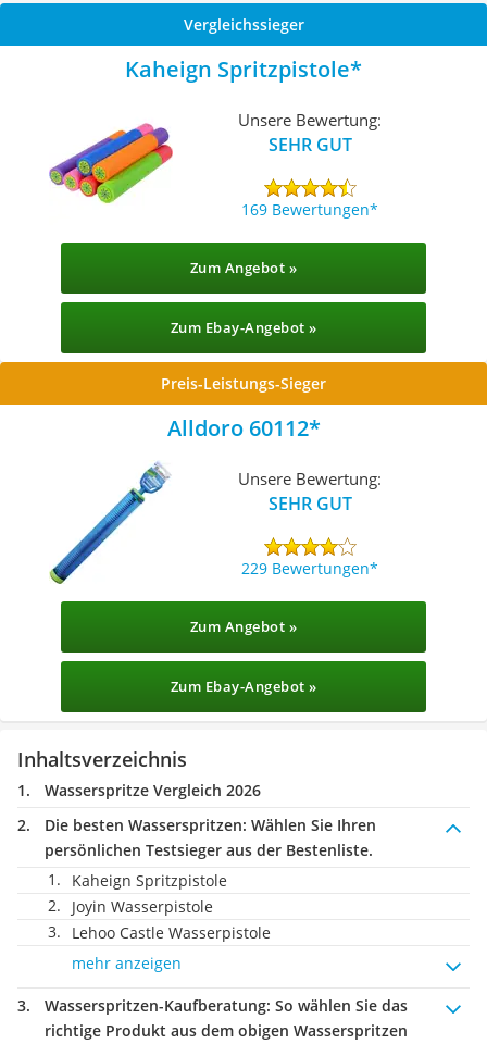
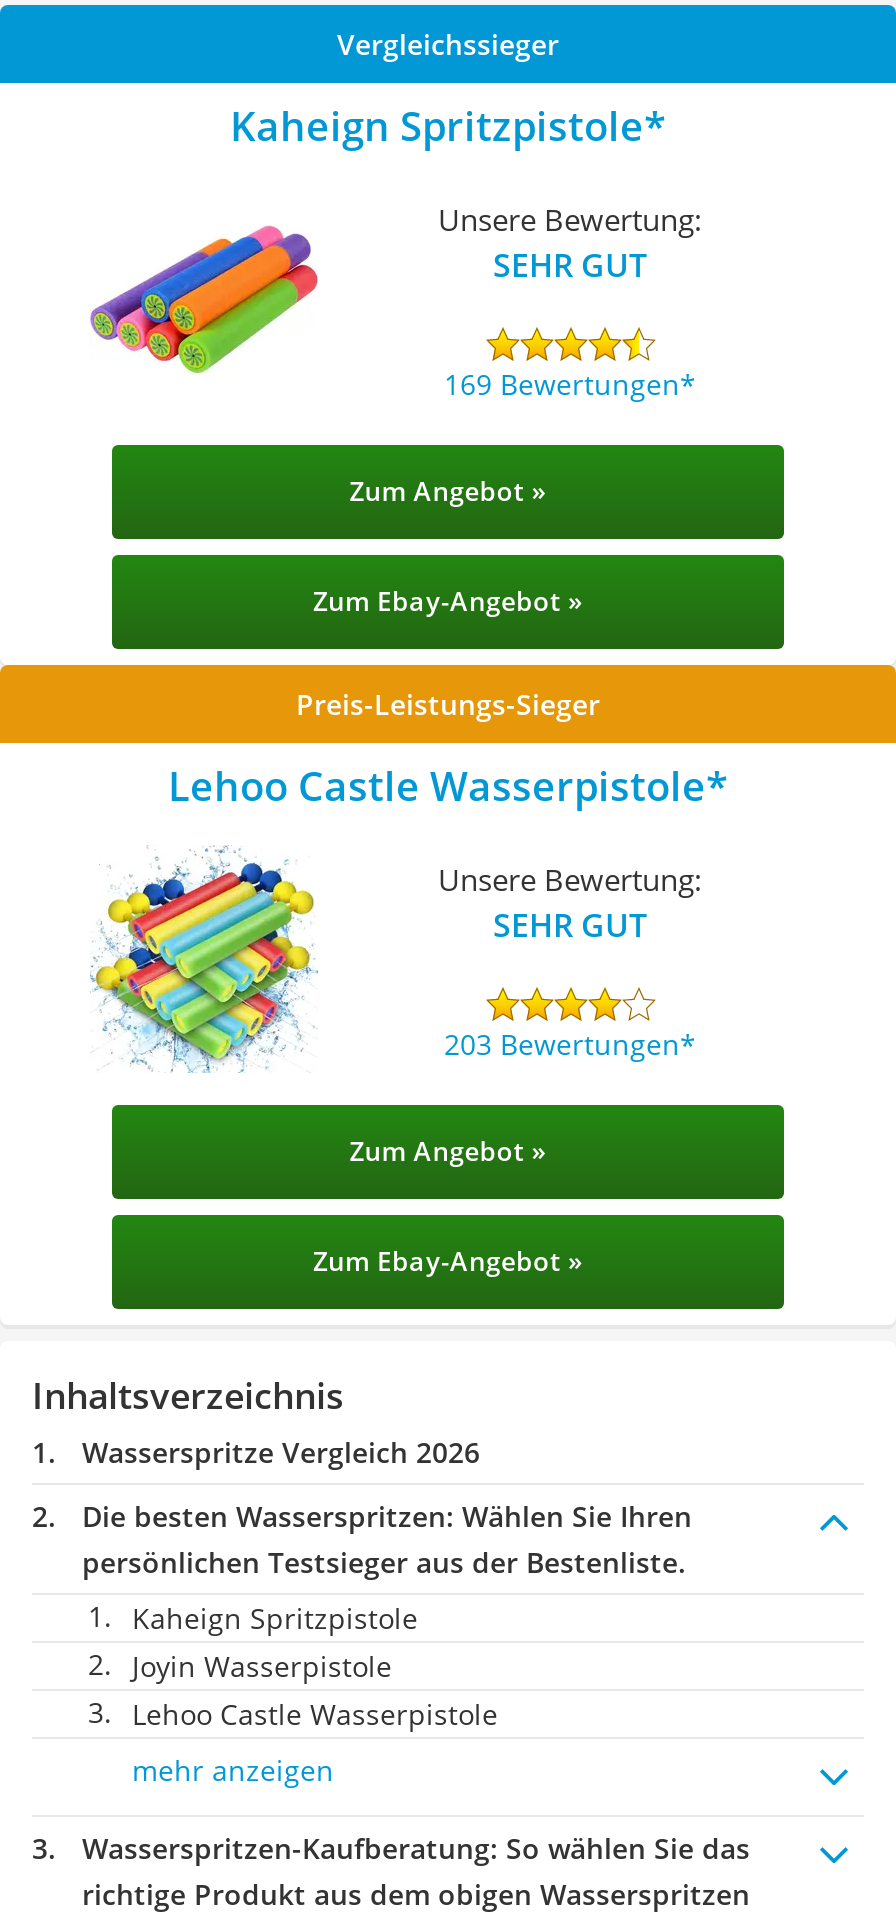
[167,413,308,443] Alldoro 60112 -> [168,759,706,813] Lehoo Castle Wasserpistole
[49,461,171,585] [image] -> [90,847,318,1073] [image]
[241,557,370,578] 229 Bewertungen -> [444,1024,680,1062] 203 Bewertungen

